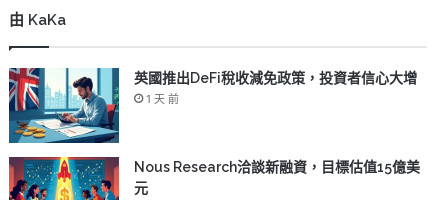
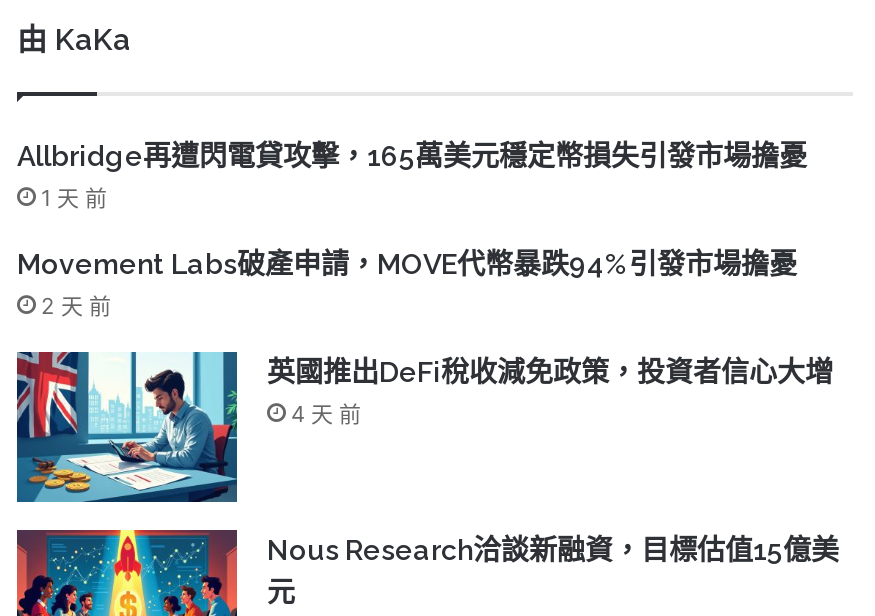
none -> [17,139,807,319] Allbridge再遭閃電貸攻擊，165萬美元穩定幣損失引發市場擔憂 | 1 天 前 | Movement Labs破產申請，MOVE代幣暴跌94%引發市場擔憂 | 2 天 前
[146,91,179,105] 1 天 前 -> [291,399,361,427] 4 天 前

